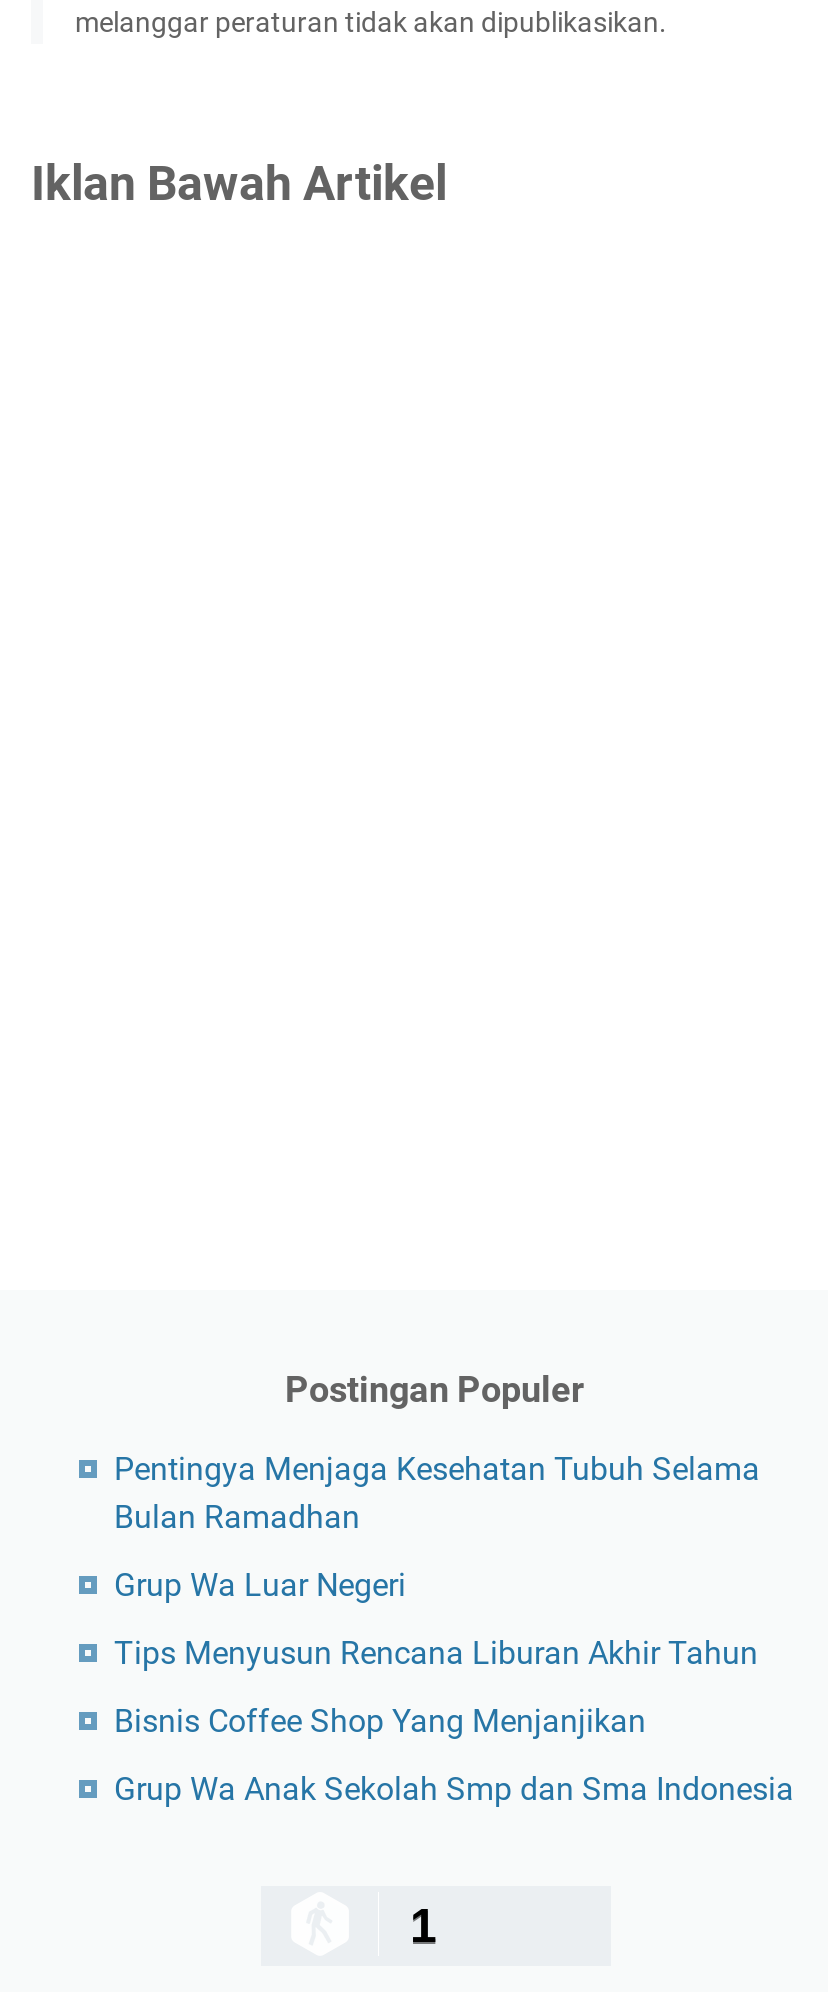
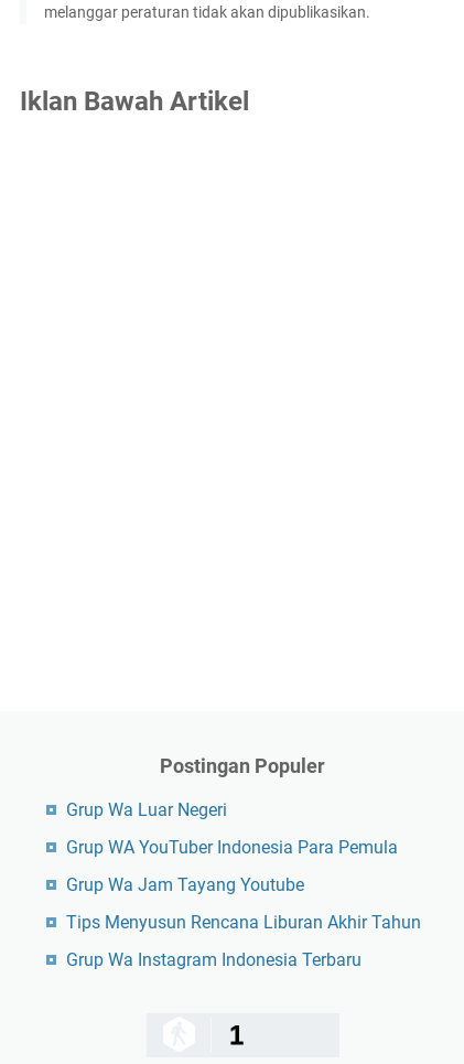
[114,1449,760,1535] Pentingya Menjaga Kesehatan Tubuh Selama | Bulan Ramadhan -> none
moved [114,1565,406,1603] -> [66,799,226,820]: Grup Wa Luar Negeri
none -> [66,837,397,895] Grup WA YouTuber Indonesia Para Pemula | Grup Wa Jam Tayang Youtube
[114,1701,794,1807] Bisnis Coffee Shop Yang Menjanjikan | Grup Wa Anak Sekolah Smp dan Sma Indonesia -> [66,949,361,970] Grup Wa Instagram Indonesia Terbaru

